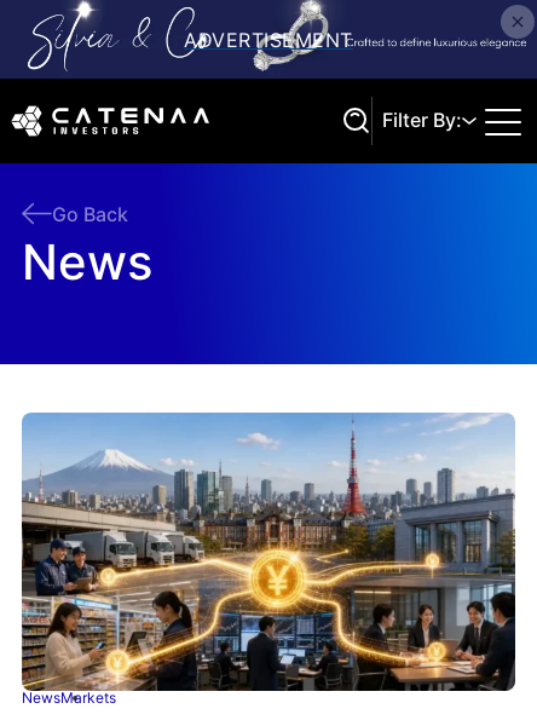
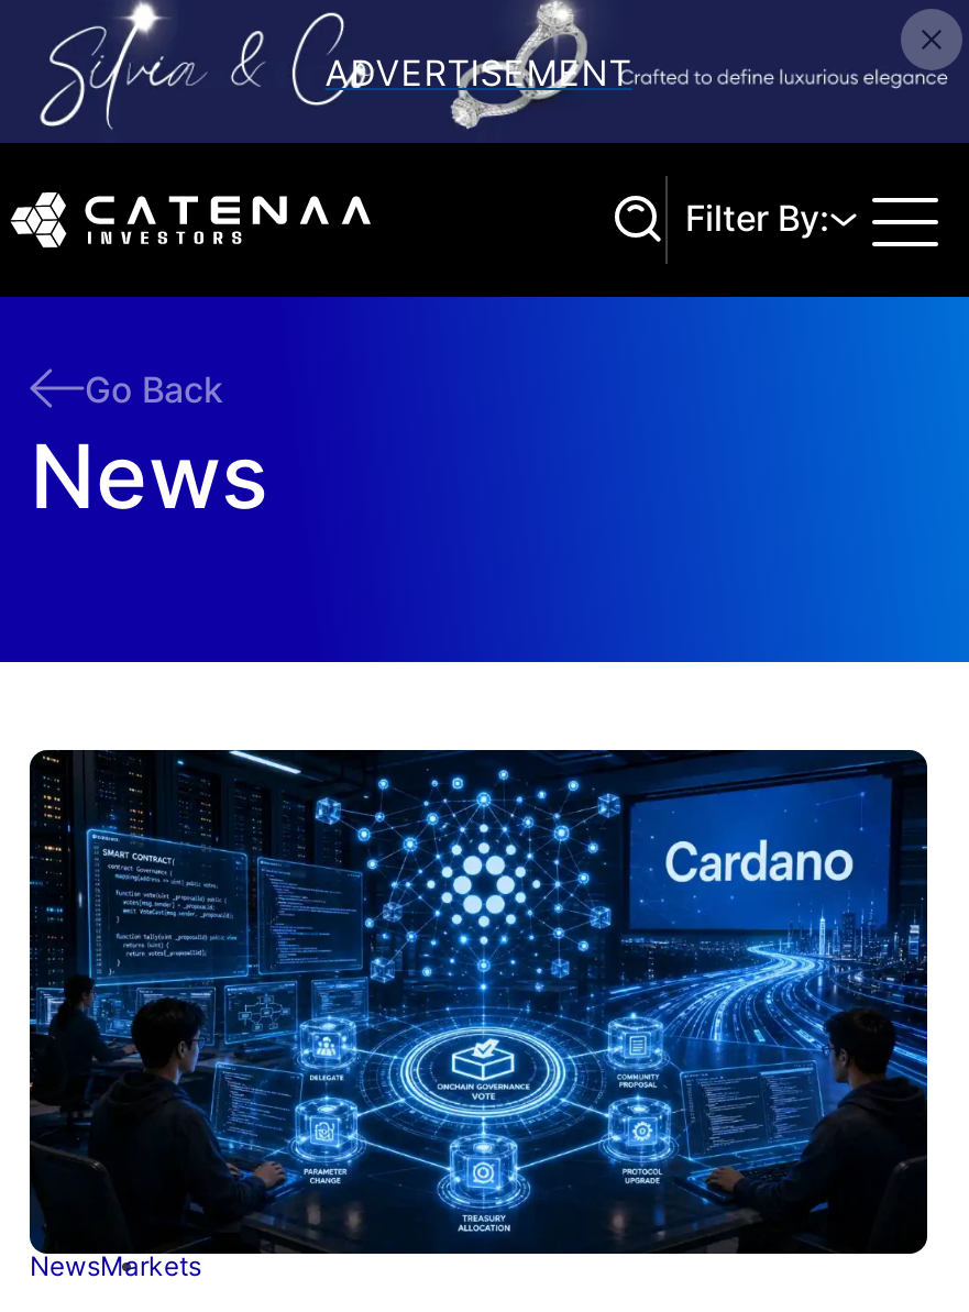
[21,411,516,692] [image] -> [27,748,929,1258] [image]

